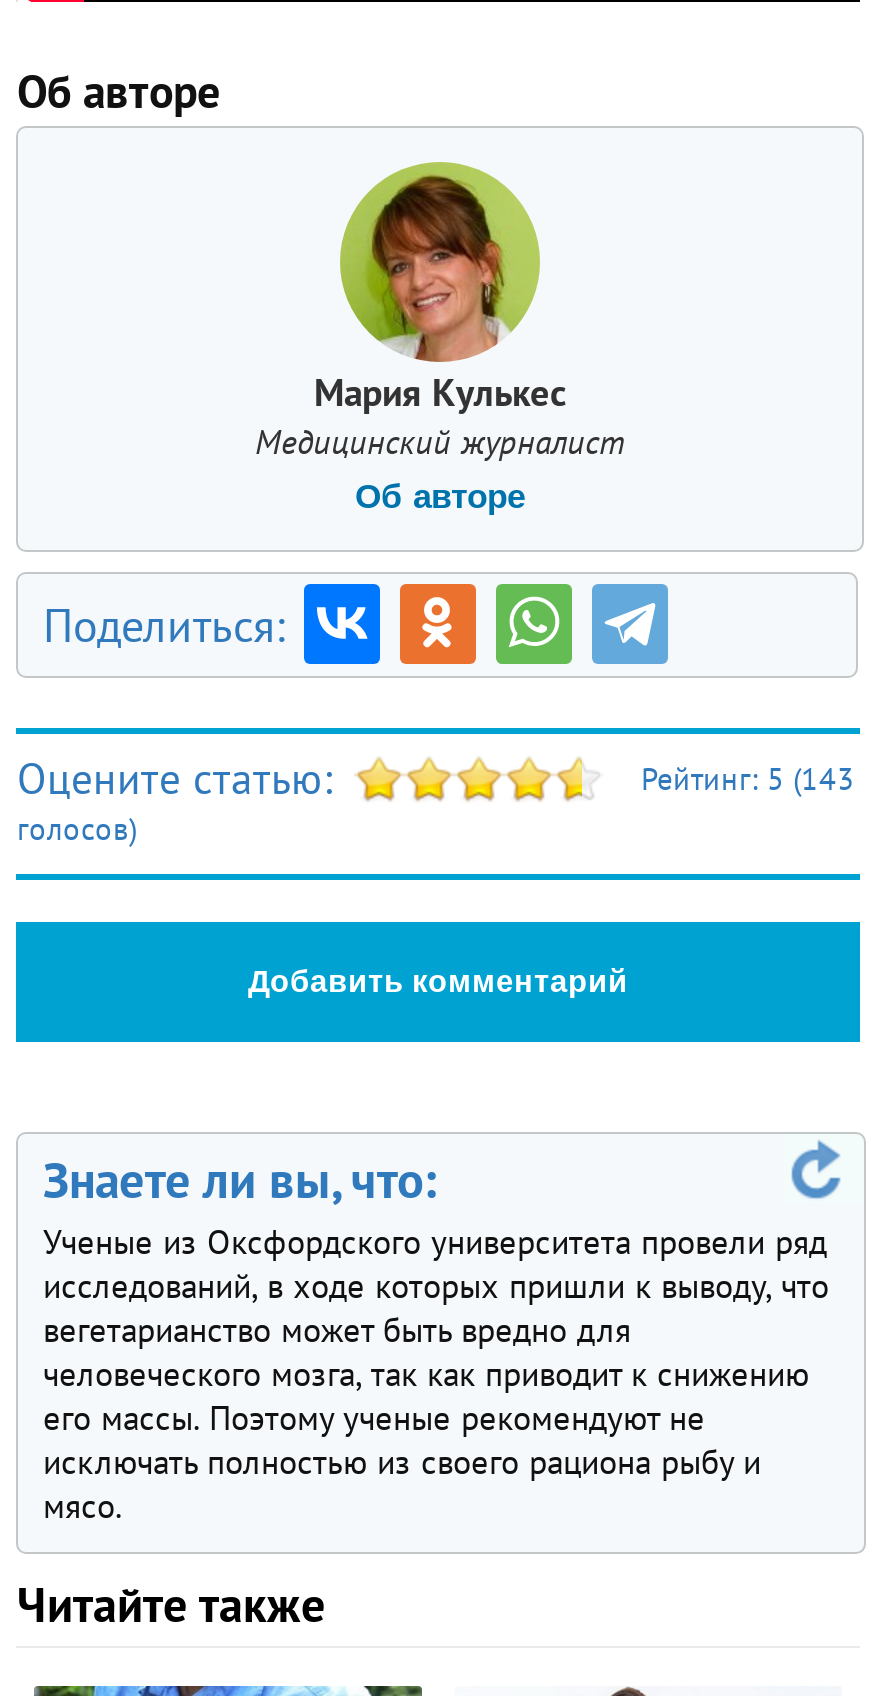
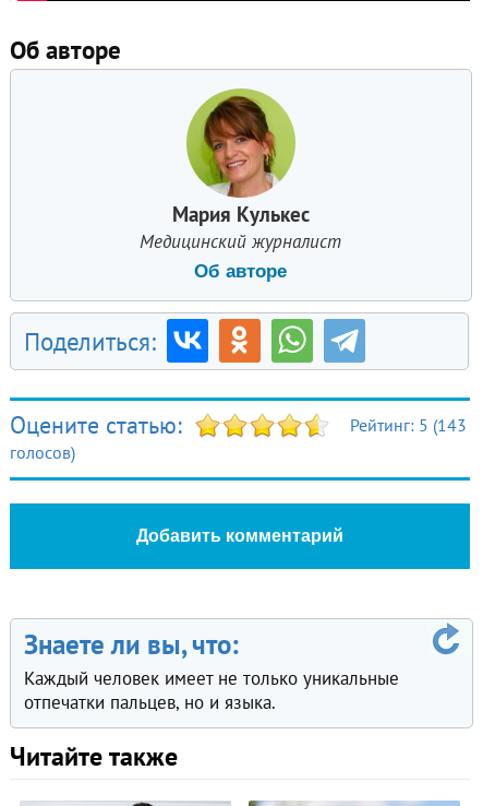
[43,1220,829,1528] Ученые из Оксфордского университета провели ряд | исследований, в ходе которых пришли к выводу, что | вегетарианство может быть вредно для | человеческого мозга, так как приводит к снижению | его массы. Поэтому ученые рекомендуют не | исключать полностью из своего рациона рыбу и | мясо. -> [25,666,400,714] Каждый человек имеет не только уникальные | отпечатки пальцев, но и языка.

